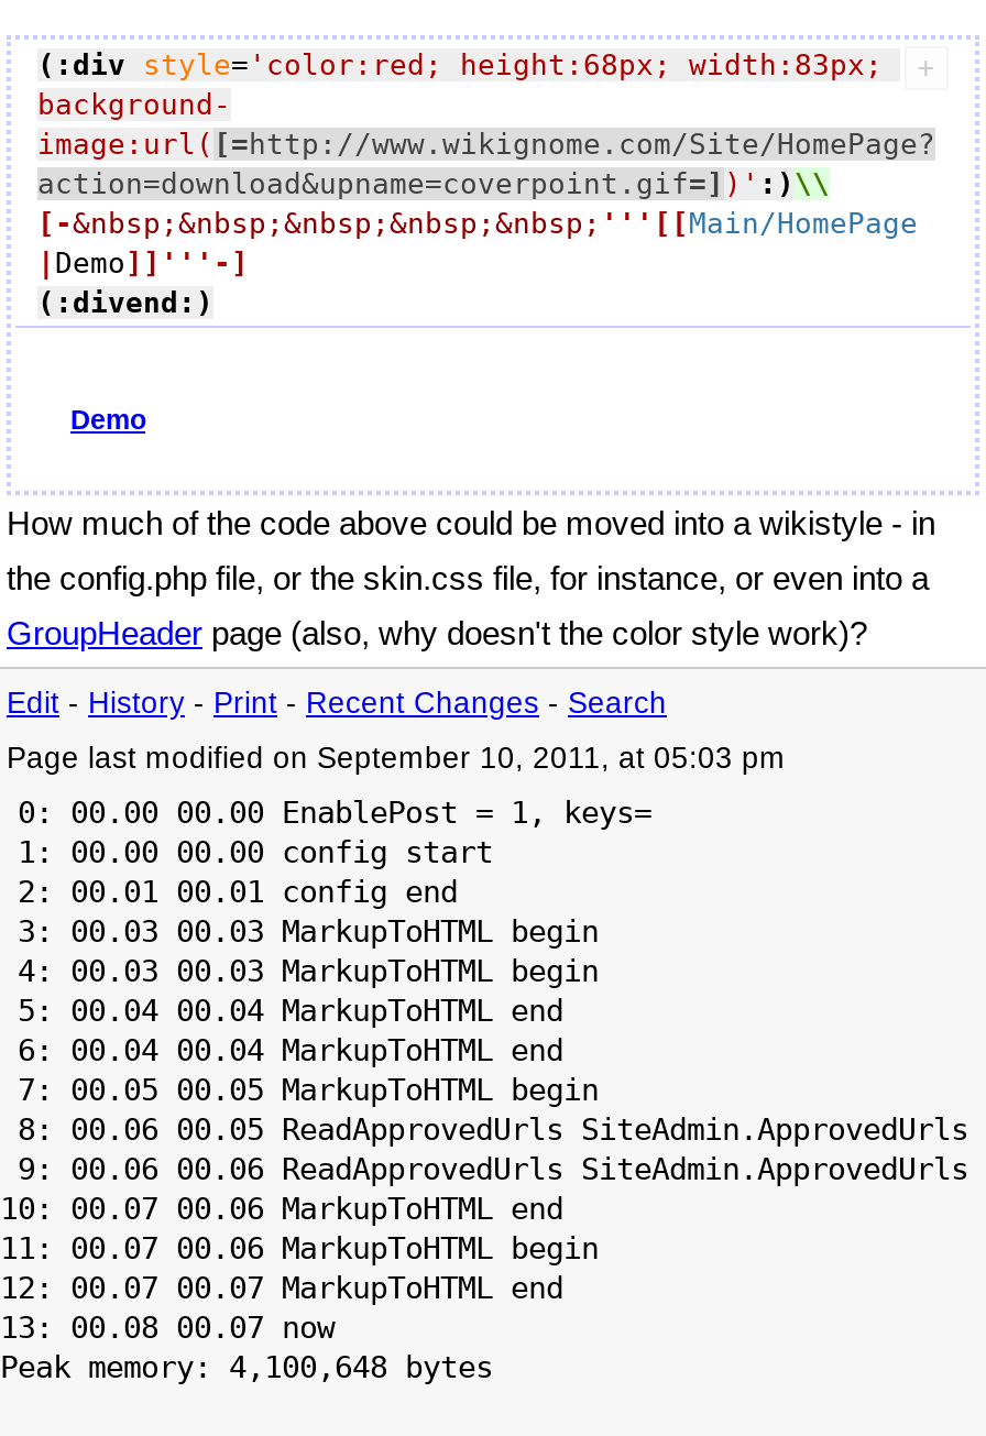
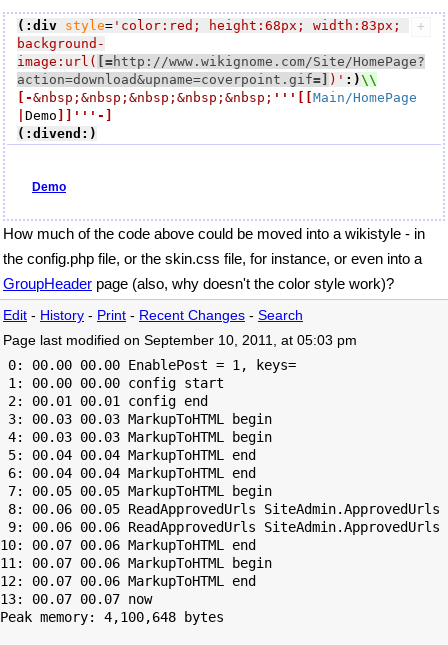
[0,1270,563,1305] 12: 00.07 00.07 MarkupToHTML end -> [0,573,256,589] 12: 00.07 00.06 MarkupToHTML end

